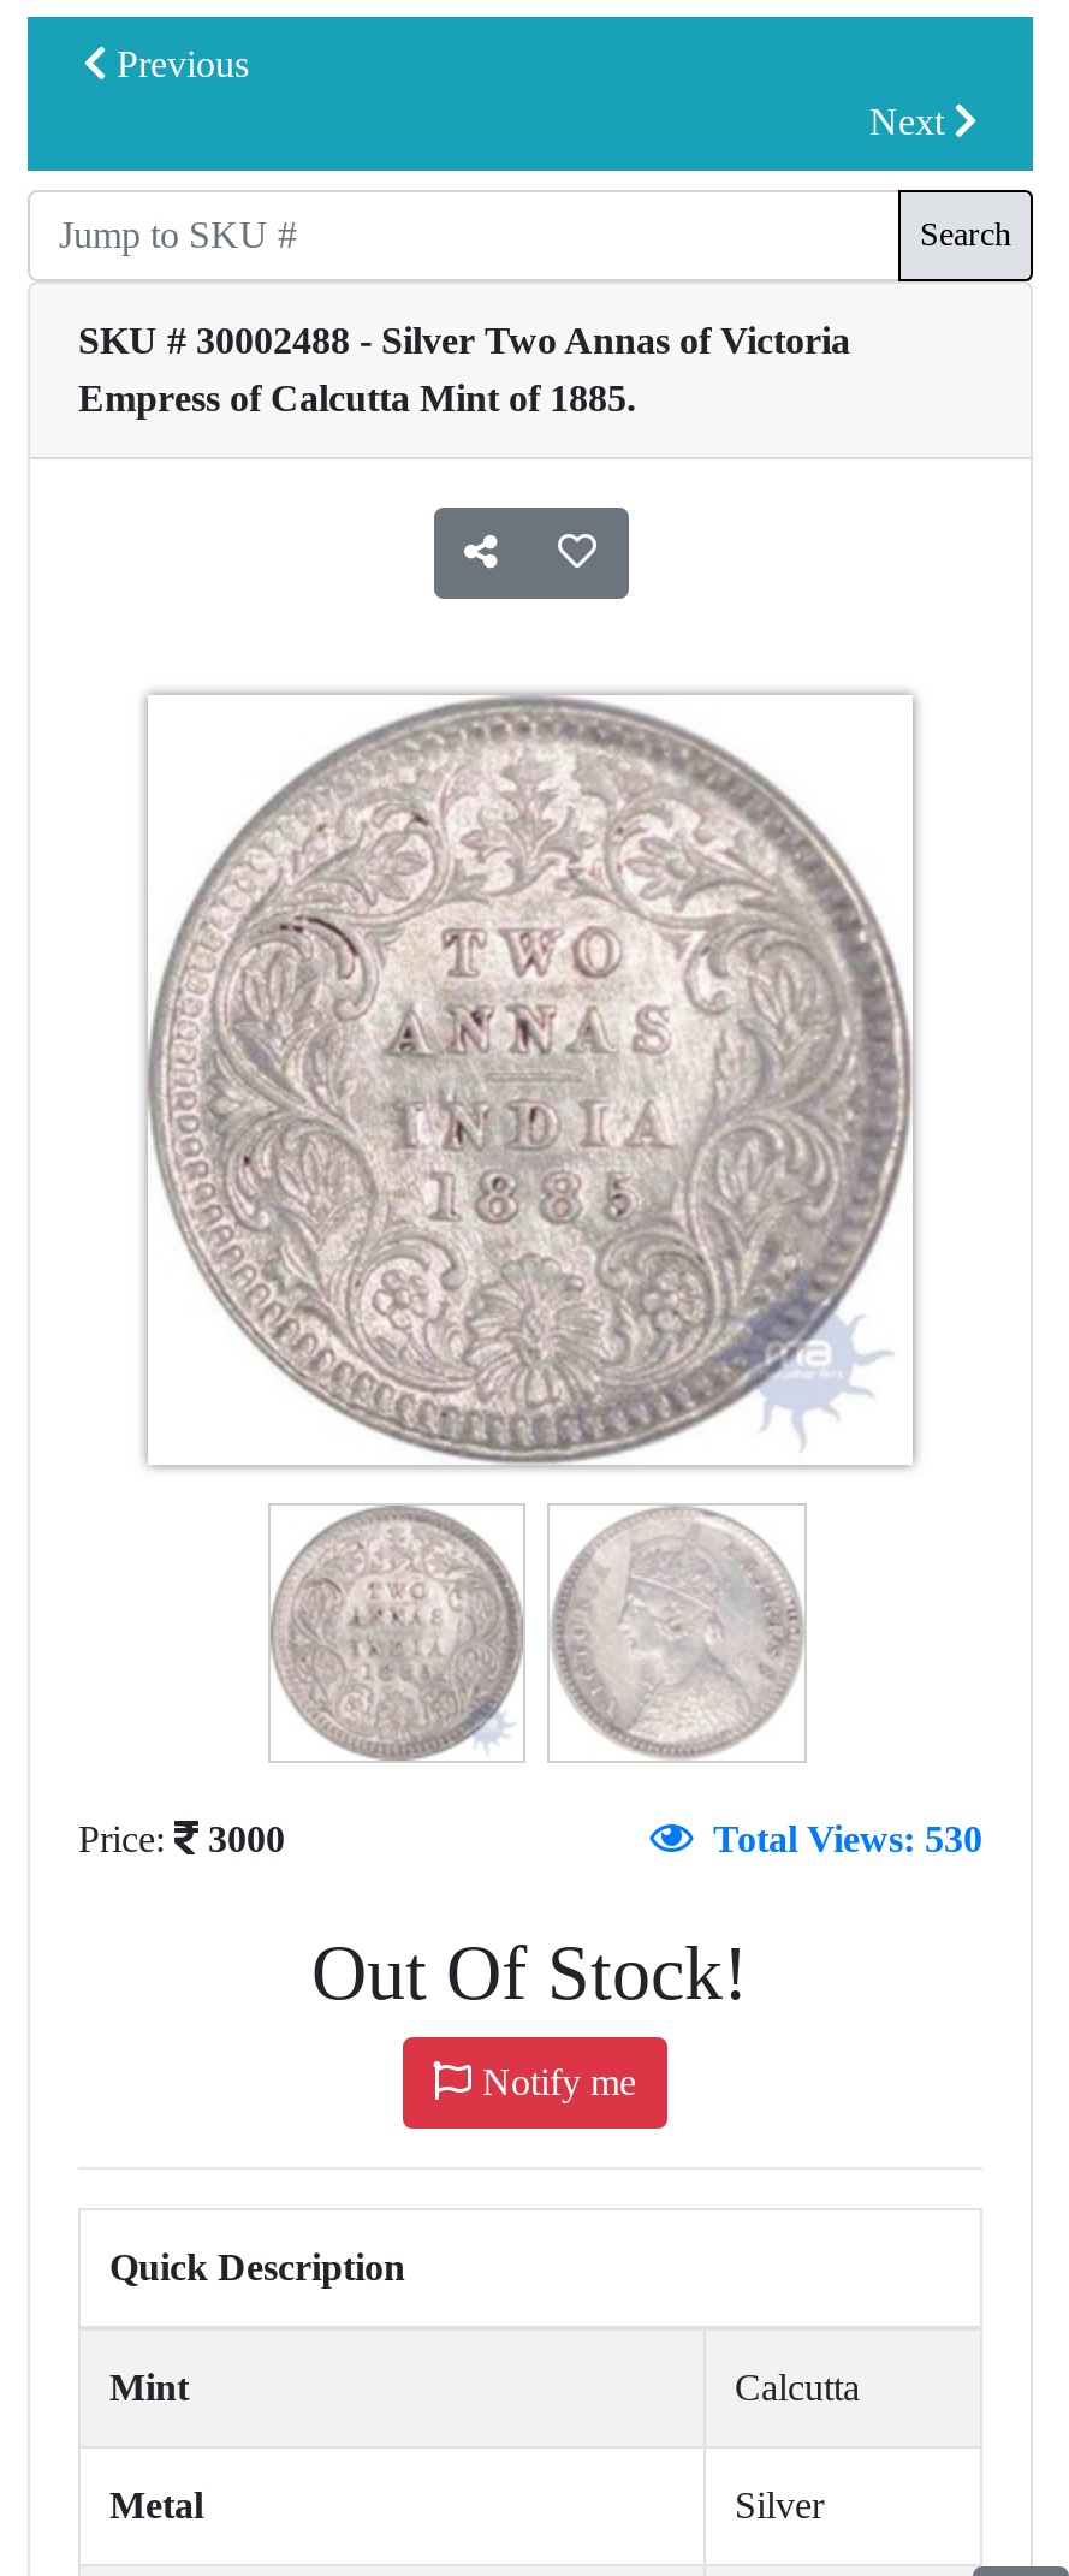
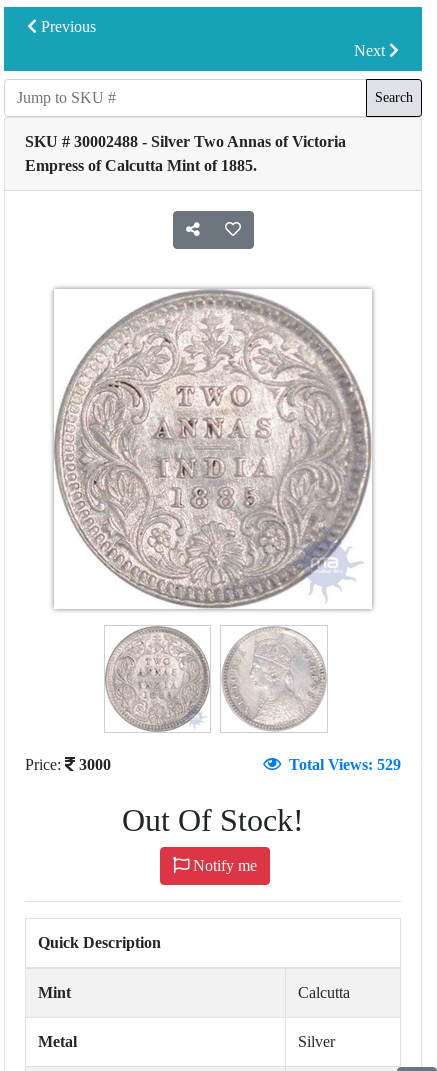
[694,1818,982,1859] Total Views: 530 -> [281,756,401,773] Total Views: 529

